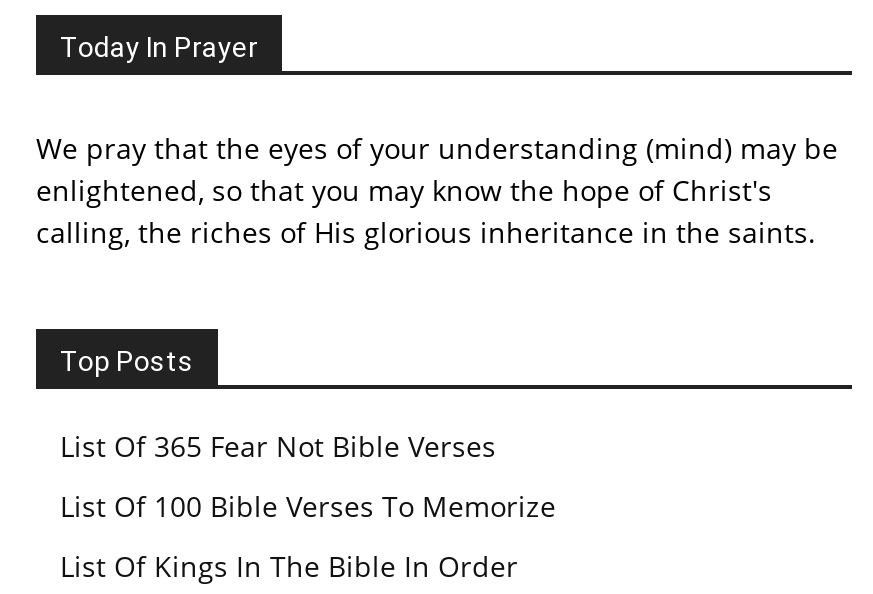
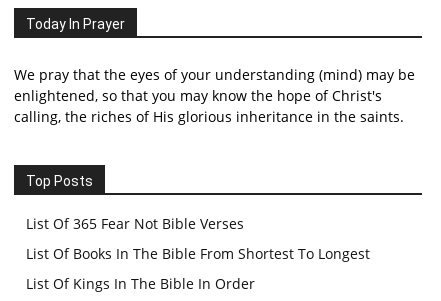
[60,487,556,525] List Of 100 Bible Verses To Memorize -> [26,244,370,263] List Of Books In The Bible From Shortest To Longest

